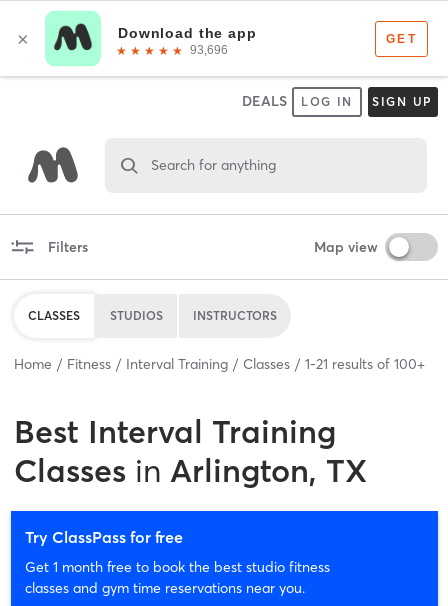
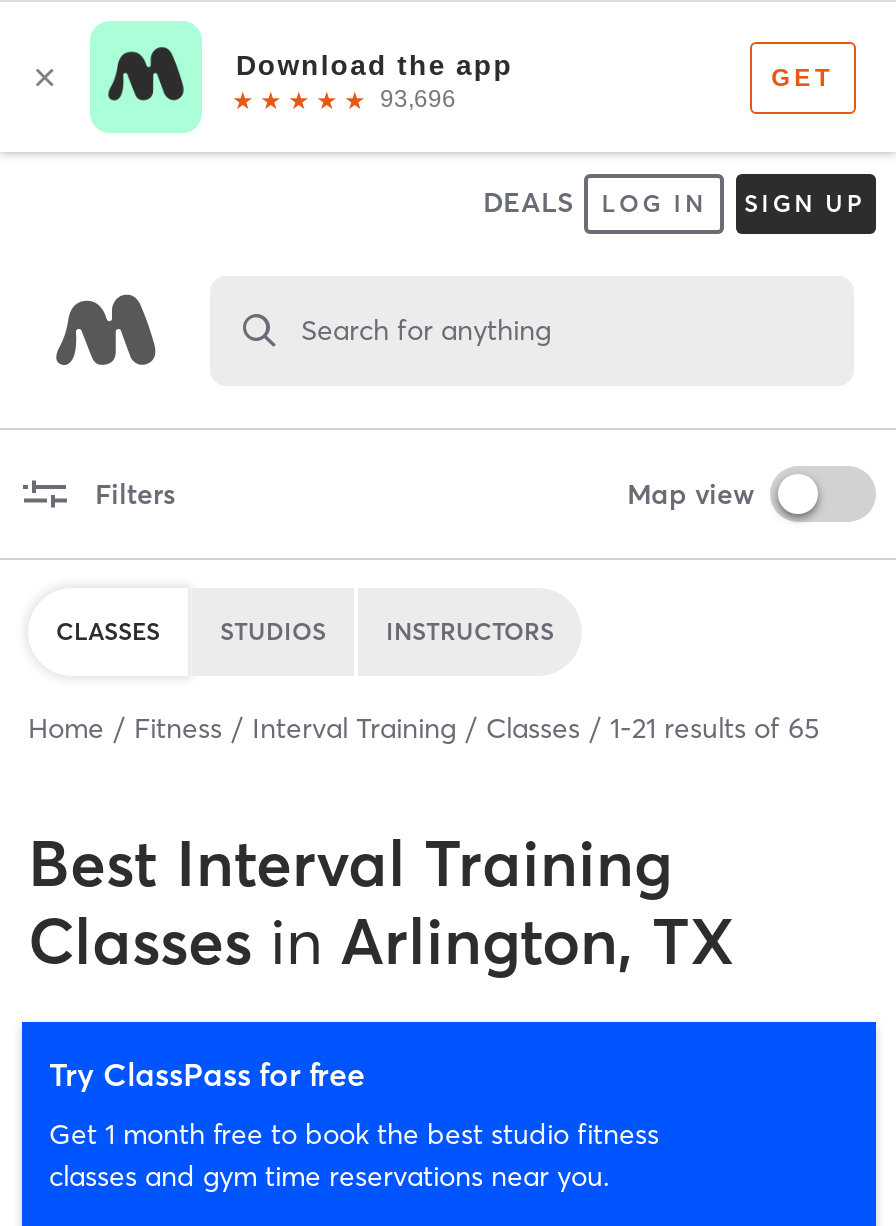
[14,354,425,372] Home Fitness Interval Training Classes 1-21 results of 100+ -> [28,709,820,745] Home Fitness Interval Training Classes 1-21 results of 65

